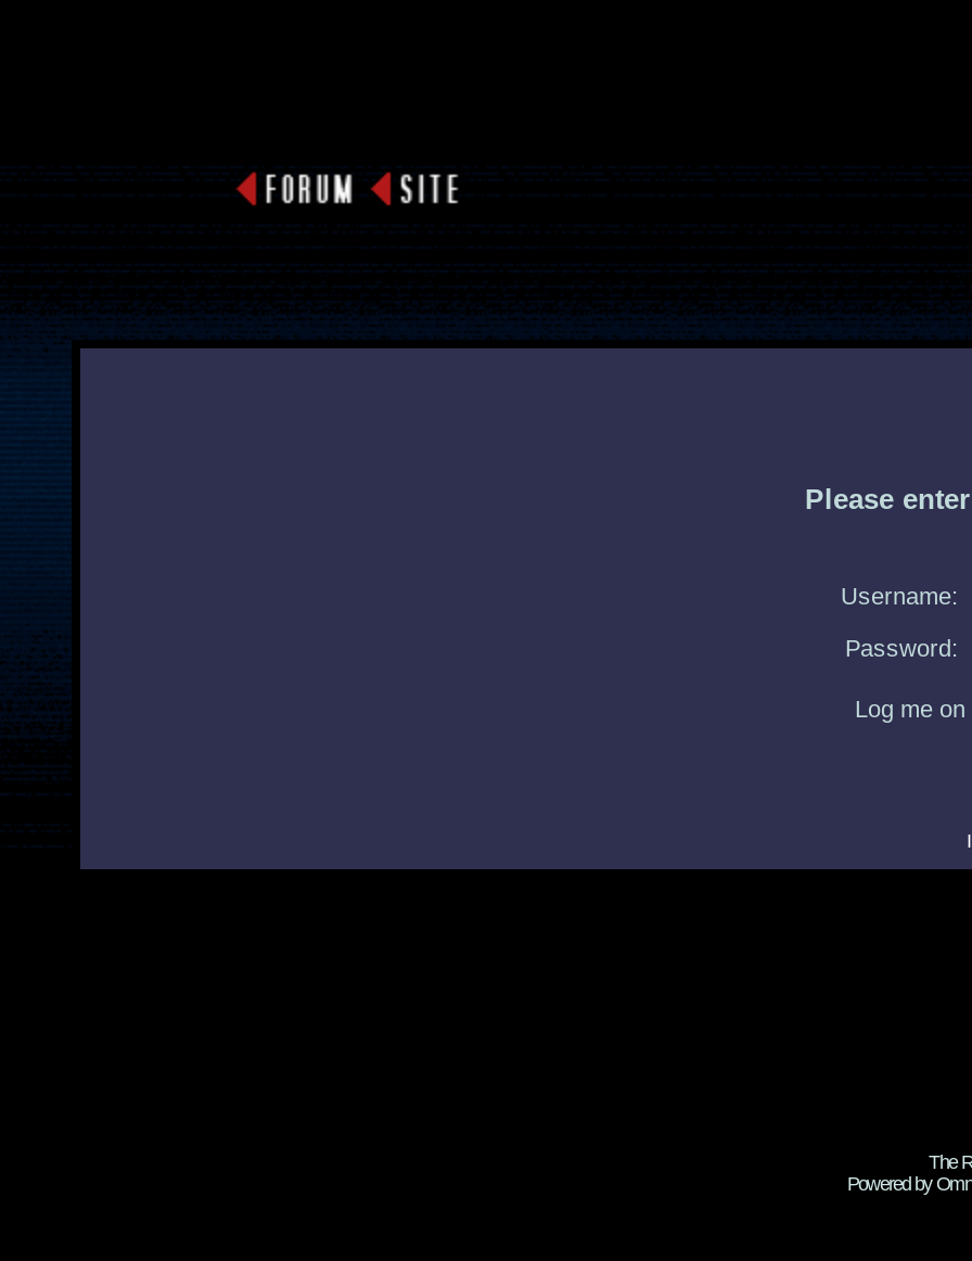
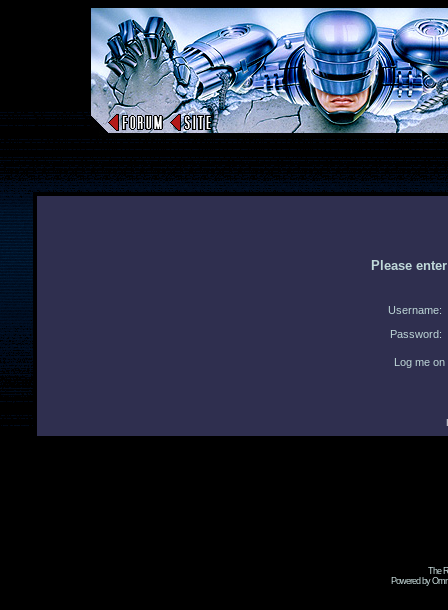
none -> [90,7,445,134] [image]

